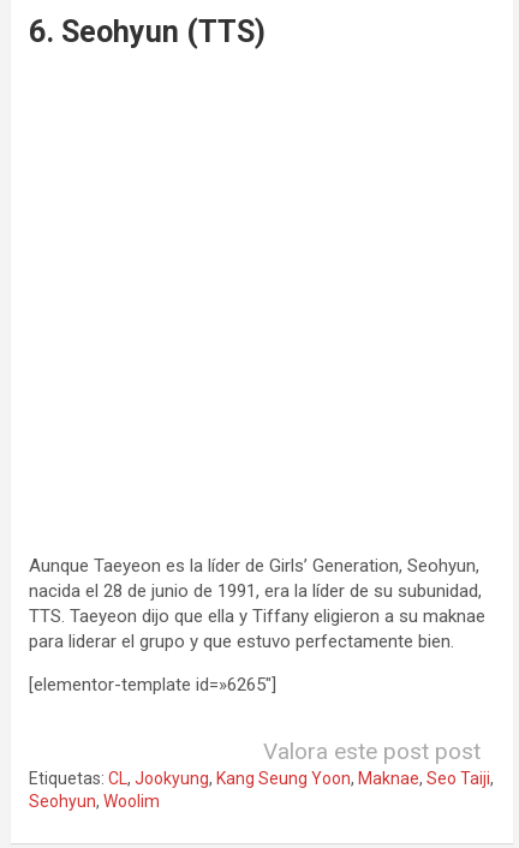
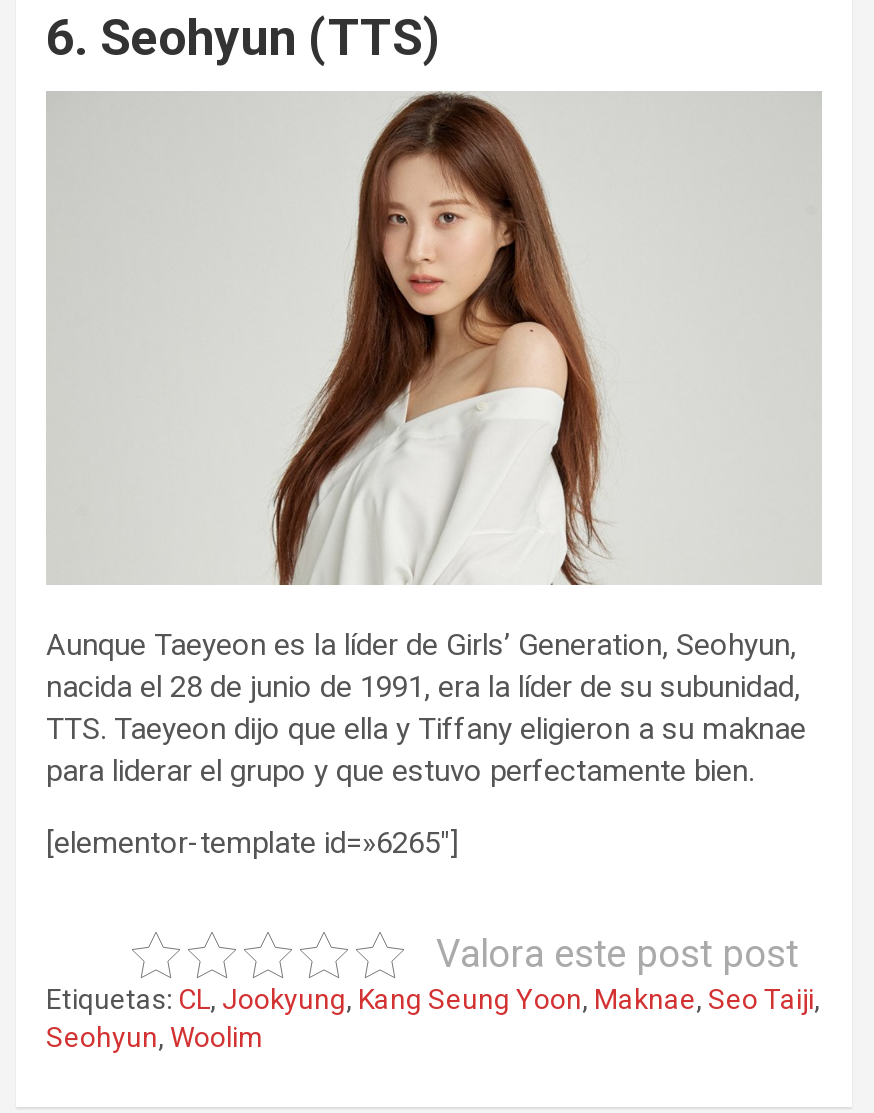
none -> [46,89,822,587] [image]

